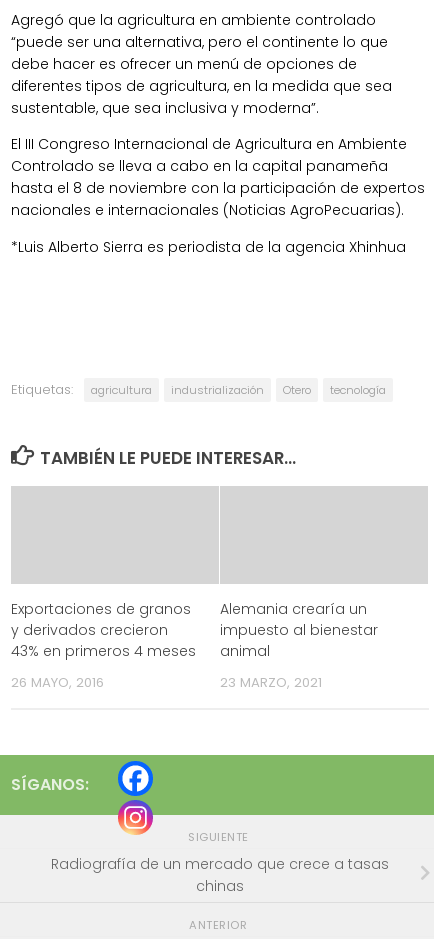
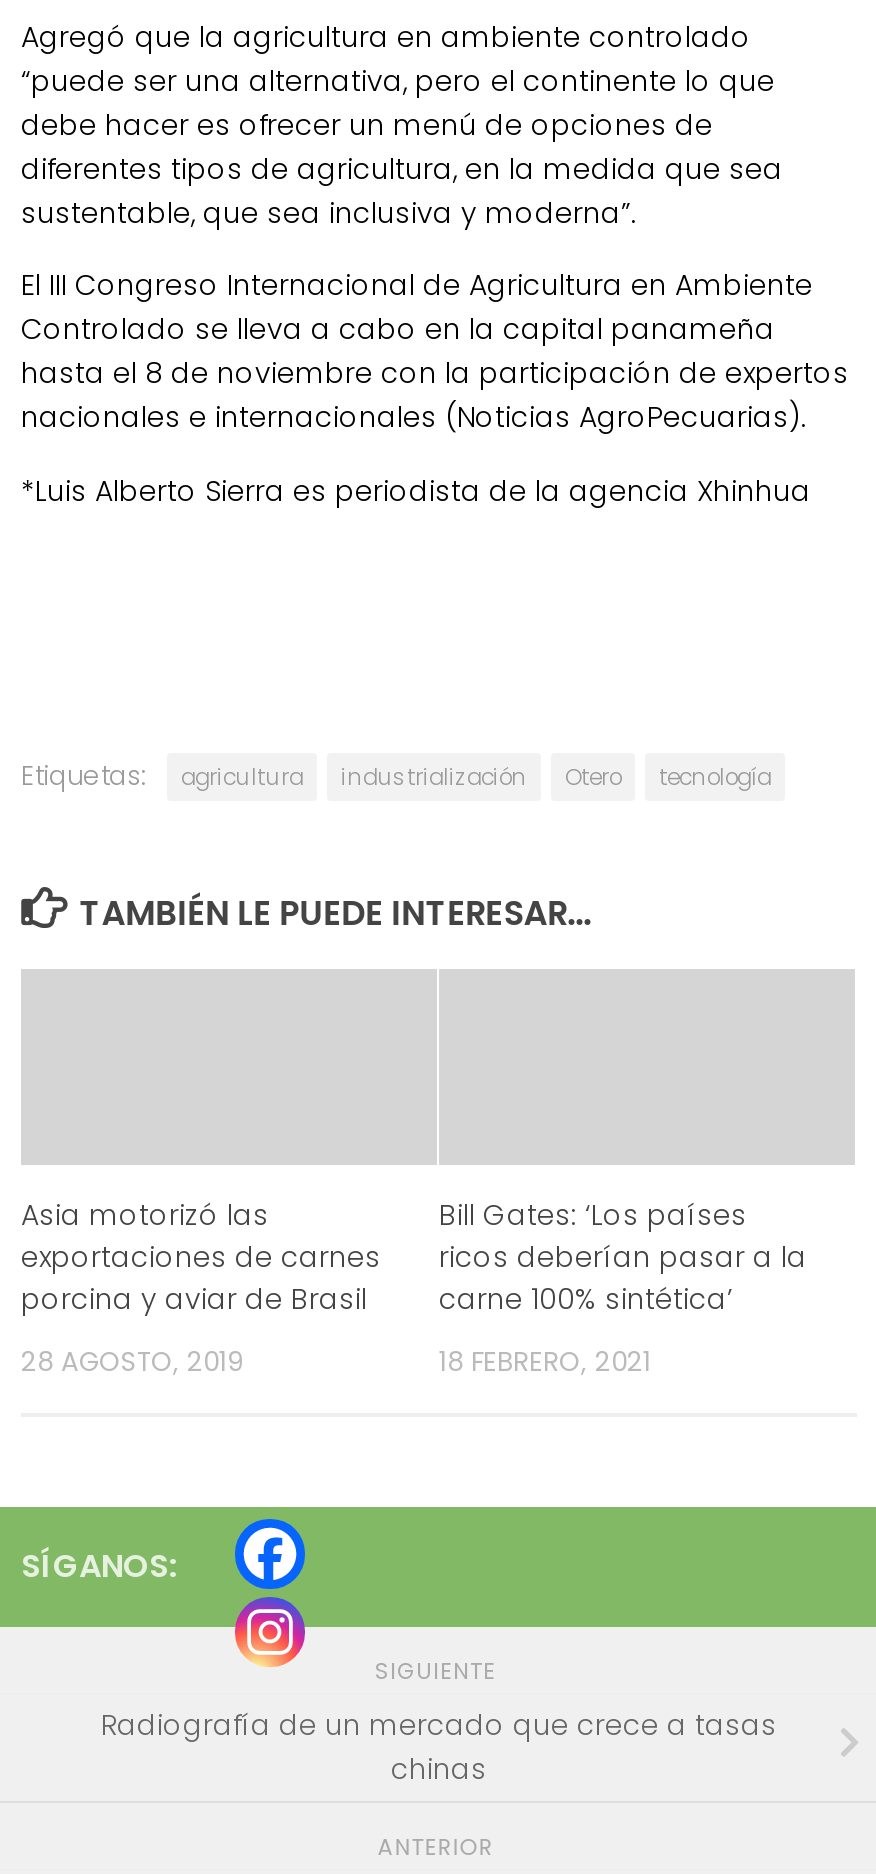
[11,599,196,661] Exportaciones de granos | y derivados crecieron | 43% en primeros 4 meses -> [21,1194,381,1318] Asia motorizó las | exportaciones de carnes | porcina y aviar de Brasil
[220,599,378,661] Alemania crearía un | impuesto al bienestar | animal -> [439,1194,807,1318] Bill Gates: ‘Los países | ricos deberían pasar a la | carne 100% sintética’
[11,673,104,692] 26 MAYO, 2016 -> [21,1342,243,1380] 28 AGOSTO, 2019
[220,673,322,692] 23 MARZO, 2021 -> [439,1342,651,1380] 18 FEBRERO, 2021

